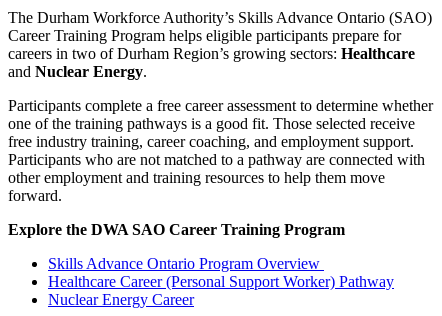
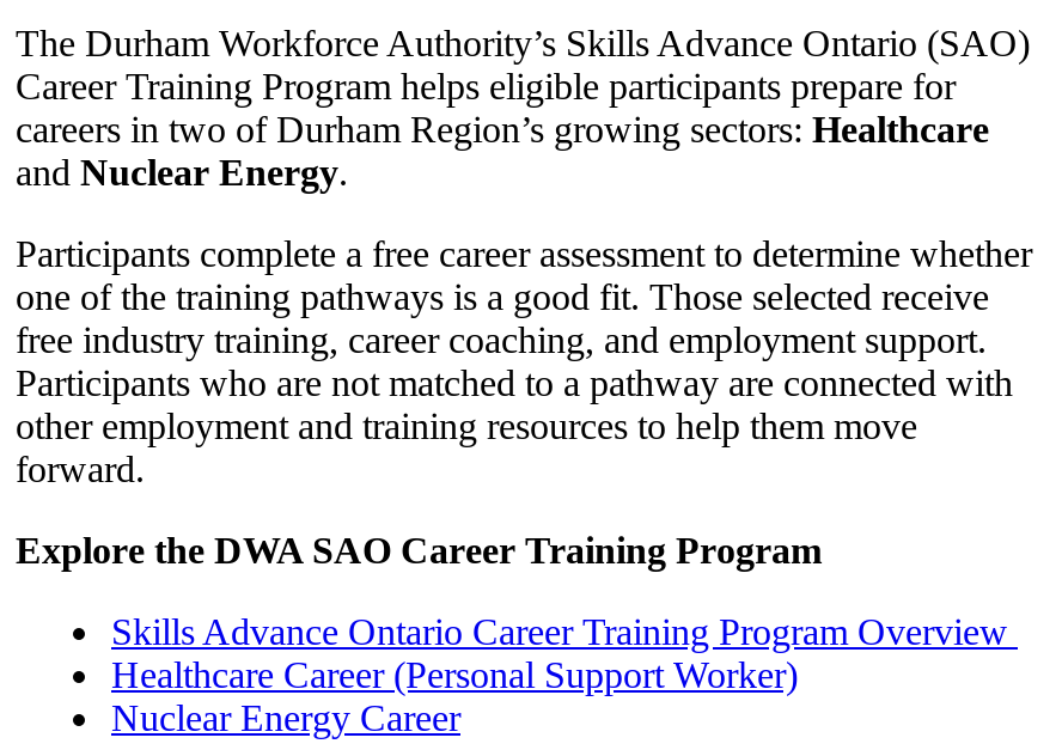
[48,254,394,289] Skills Advance Ontario Program Overview | Healthcare Career (Personal Support Worker) Pathway -> [111,610,1018,694] Skills Advance Ontario Career Training Program Overview | Healthcare Career (Personal Support Worker)

